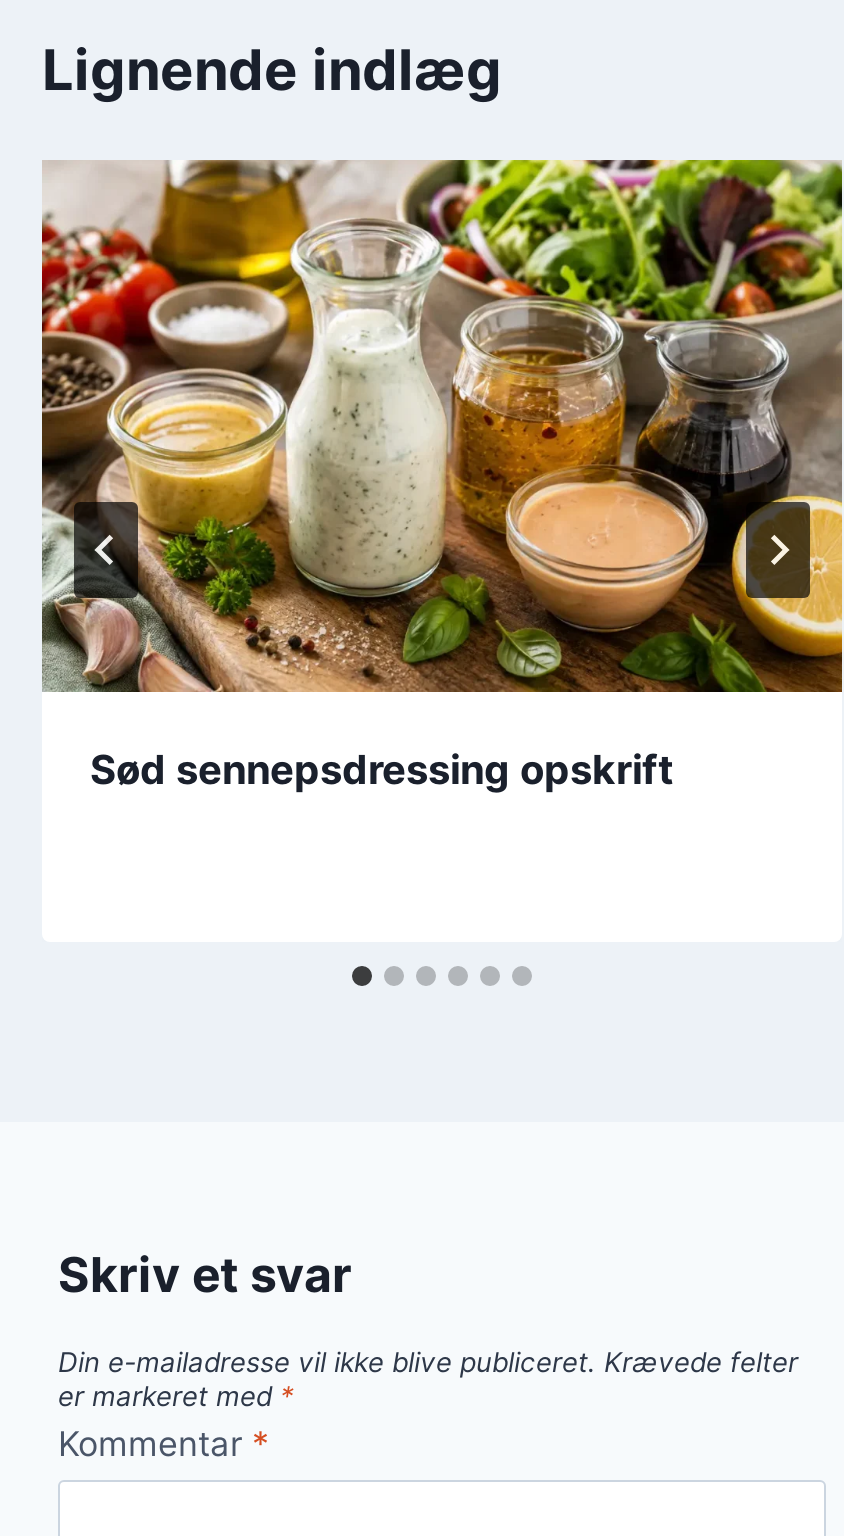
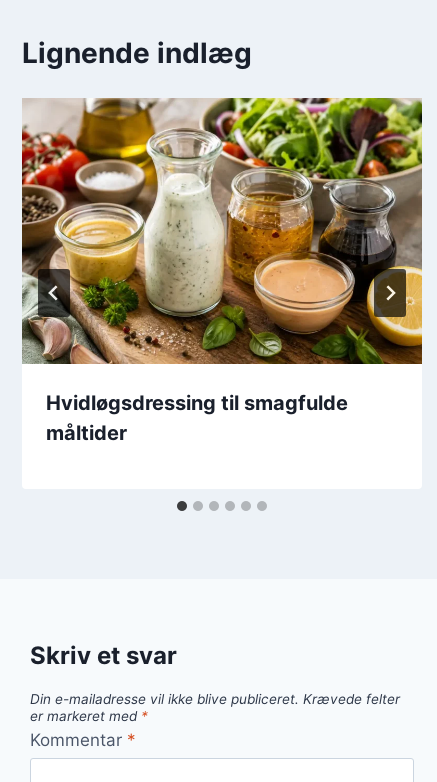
[90,746,674,794] Sød sennepsdressing opskrift -> [46,391,348,445] Hvidløgsdressing til smagfulde | måltider

